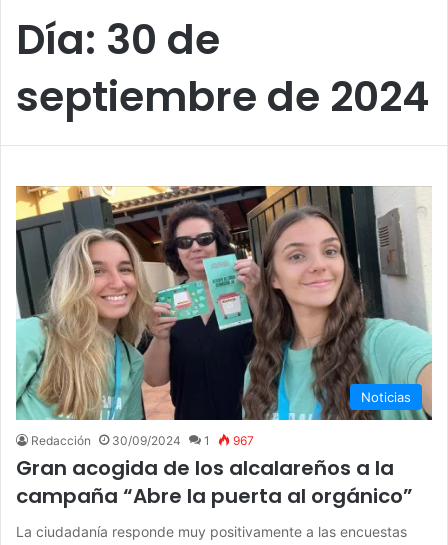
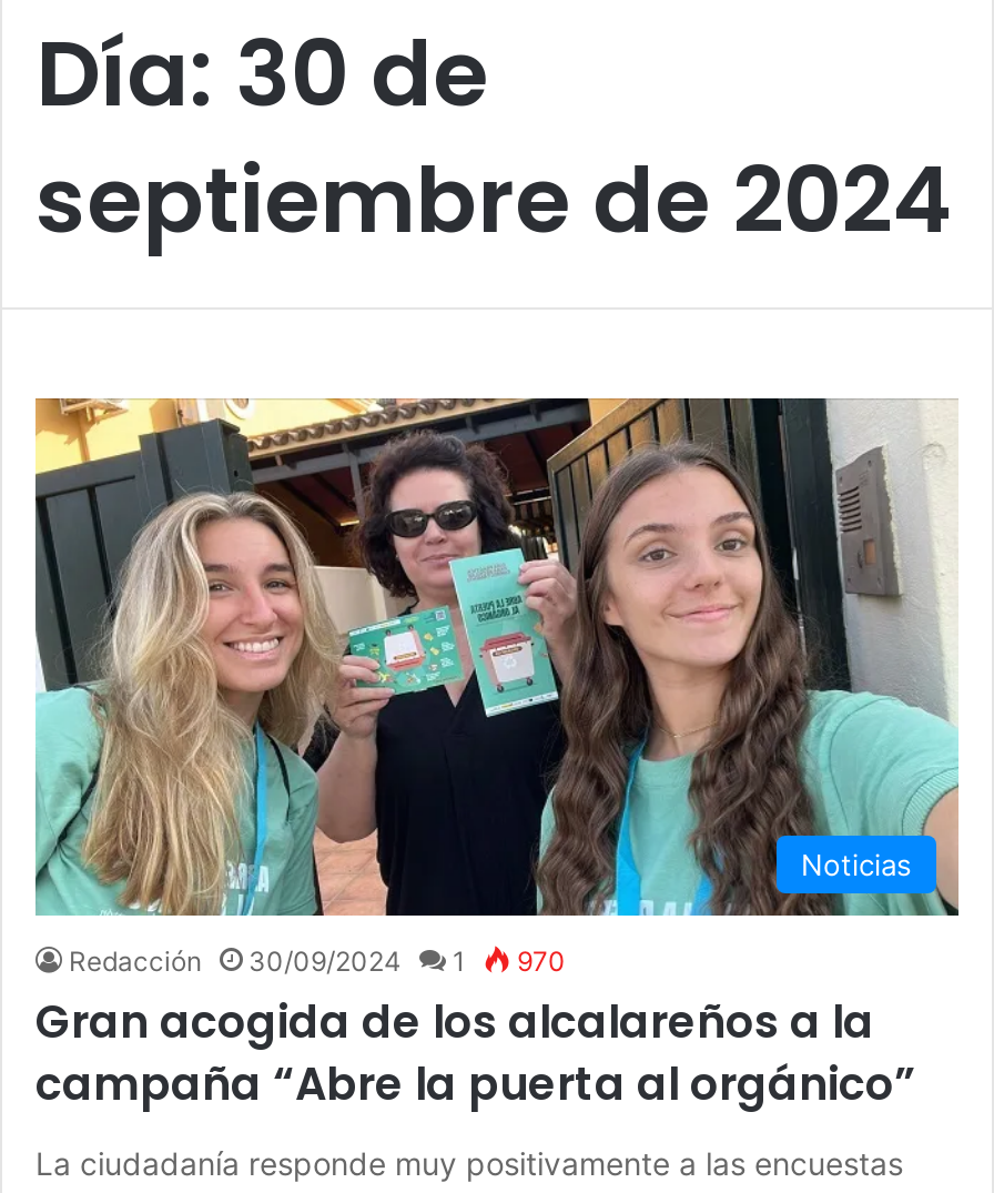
[31,433,254,448] Redacción 30/09/2024 1 967 -> [69,945,566,979] Redacción 30/09/2024 1 970

